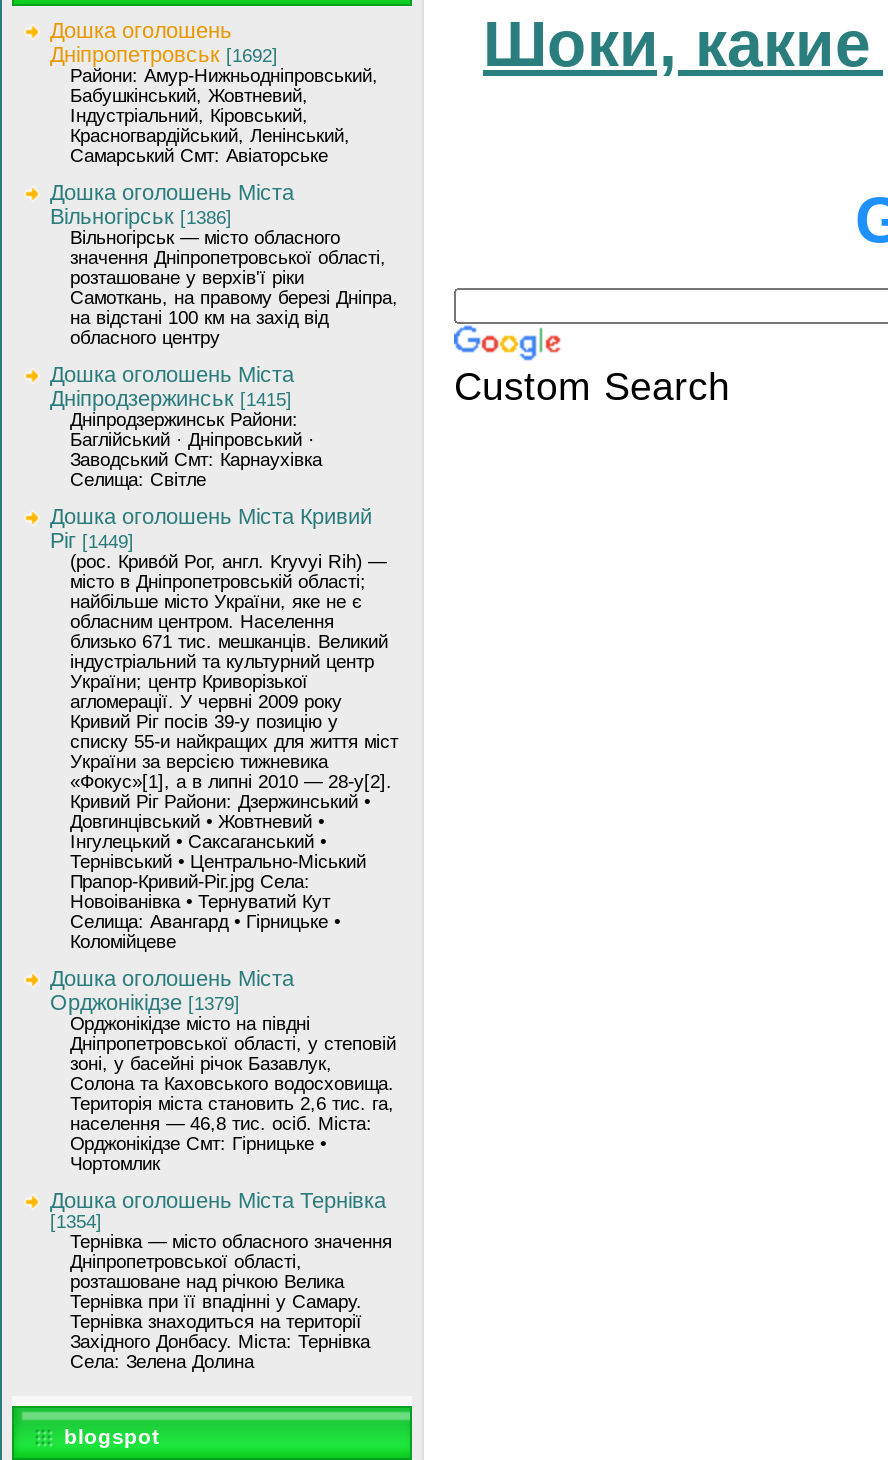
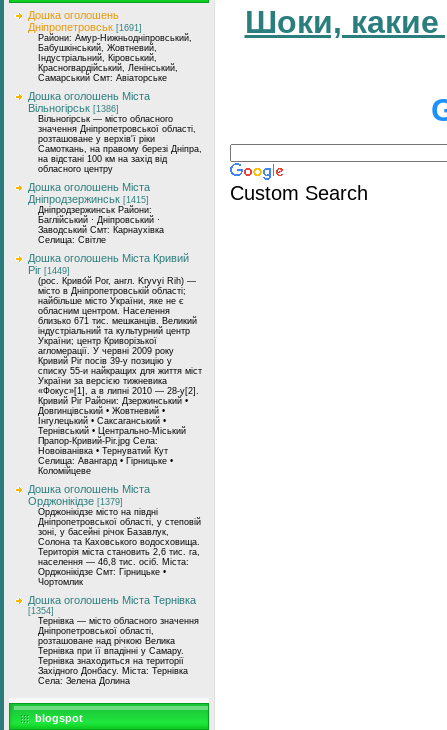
[50,41,278,65] Дніпропетровськ [1692] -> [28,21,142,33] Дніпропетровськ [1691]

